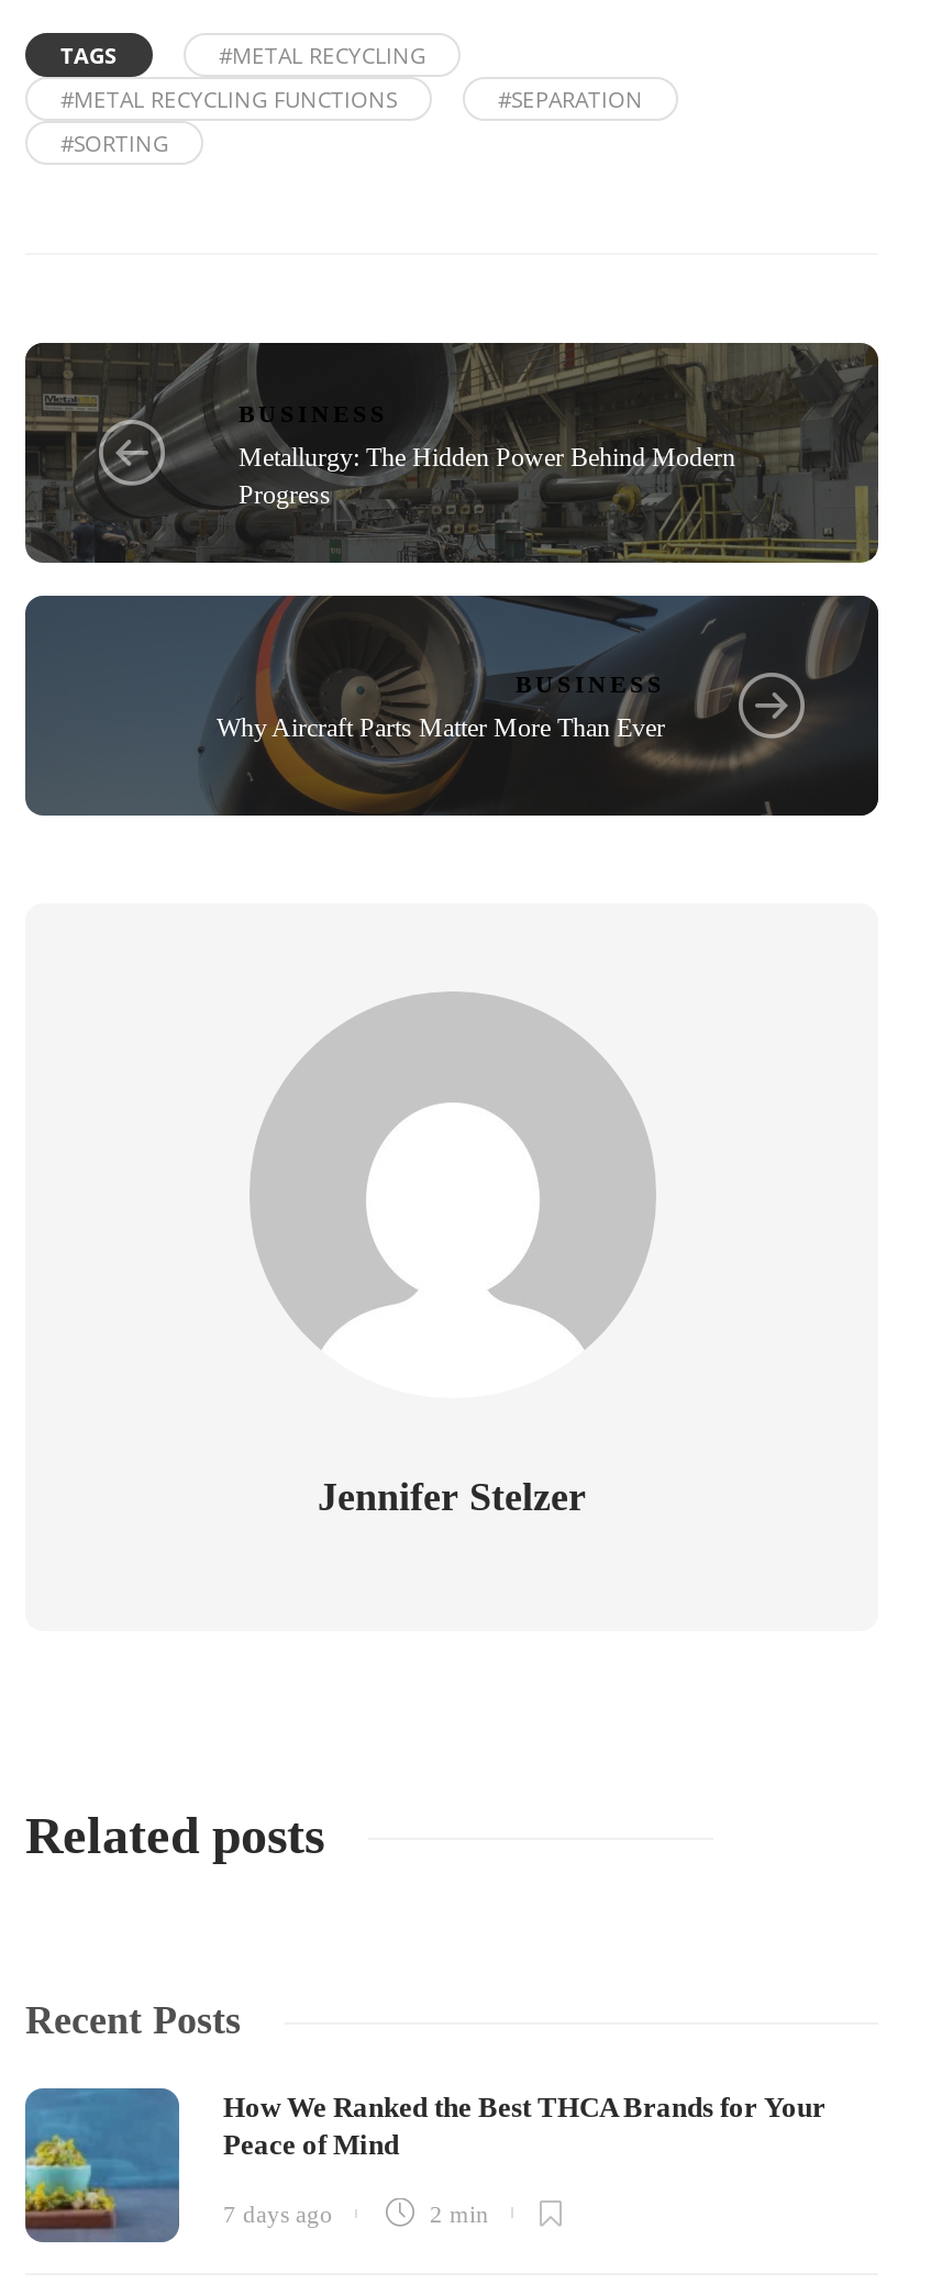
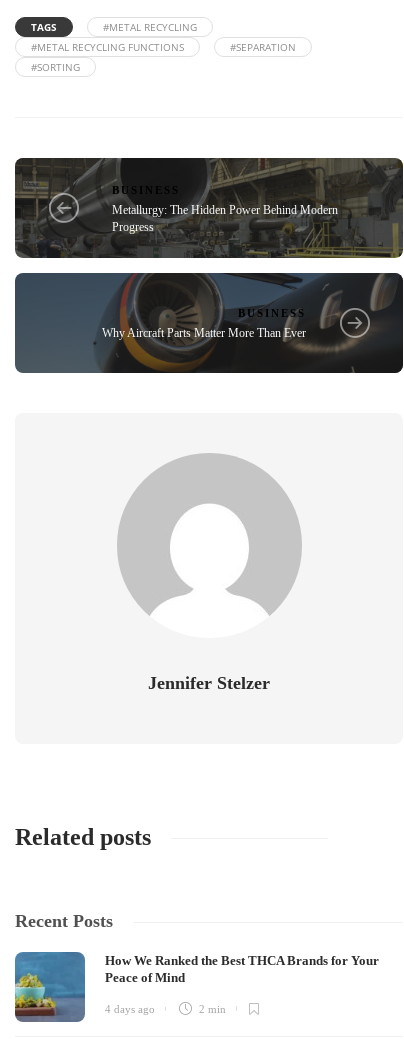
[223,2201,333,2228] 7 days ago -> [105,1003,155,1015] 4 days ago

